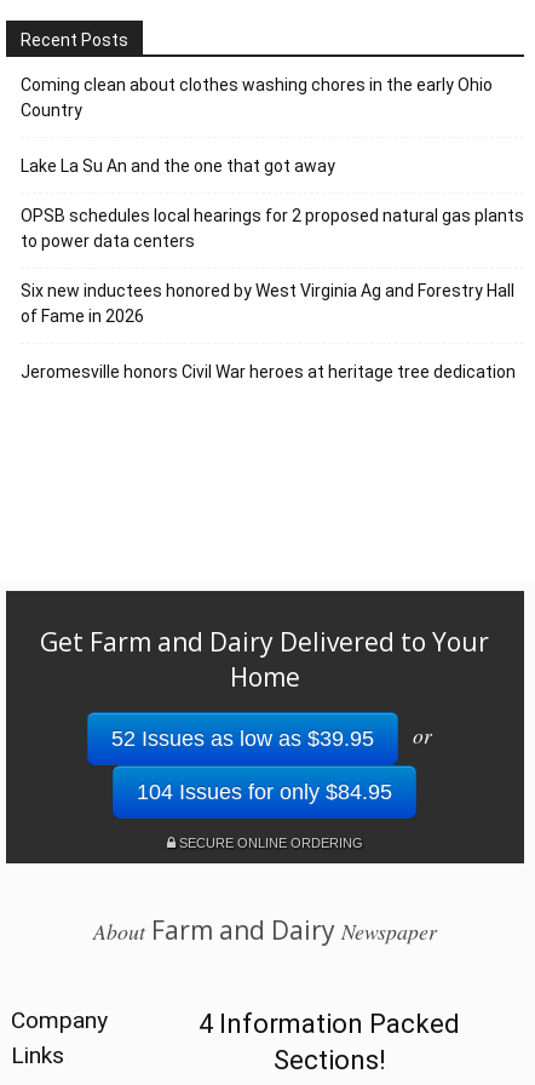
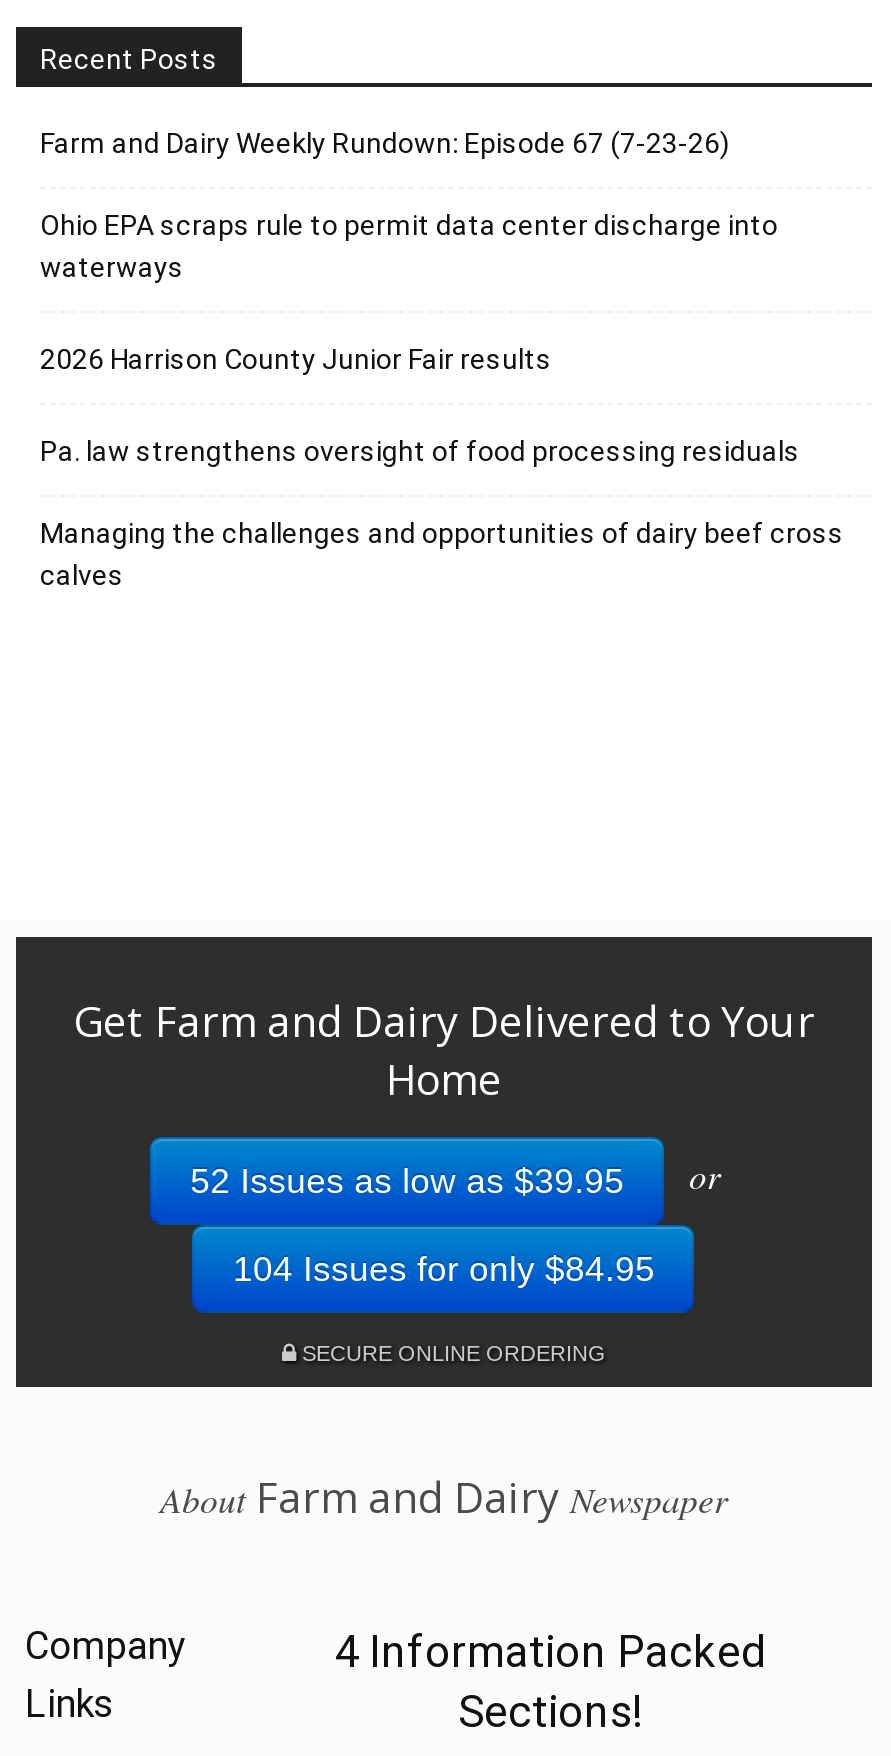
[21,75,493,120] Coming clean about clothes washing chores in the early Ohio | Country -> [40,127,730,159] Farm and Dairy Weekly Rundown: Episode 67 (7-23-26)
[21,156,335,175] Lake La Su An and the one that got away -> [40,209,778,283] Ohio EPA scraps rule to permit data center discharge into | waterways
[21,206,524,250] OPSB schedules local hearings for 2 proposed natural gas plants | to power data centers -> [40,343,552,375] 2026 Harrison County Junior Fair results
[21,281,514,325] Six new inductees honored by West Virginia Ag and Forestry Hall | of Fame in 2026 -> [40,435,800,467] Pa. law strengthens oversight of food processing residuals
[21,362,516,381] Jeromesville honors Civil War heroes at heritage tree dedication -> [40,517,844,591] Managing the challenges and opportunities of dairy beef cross | calves

